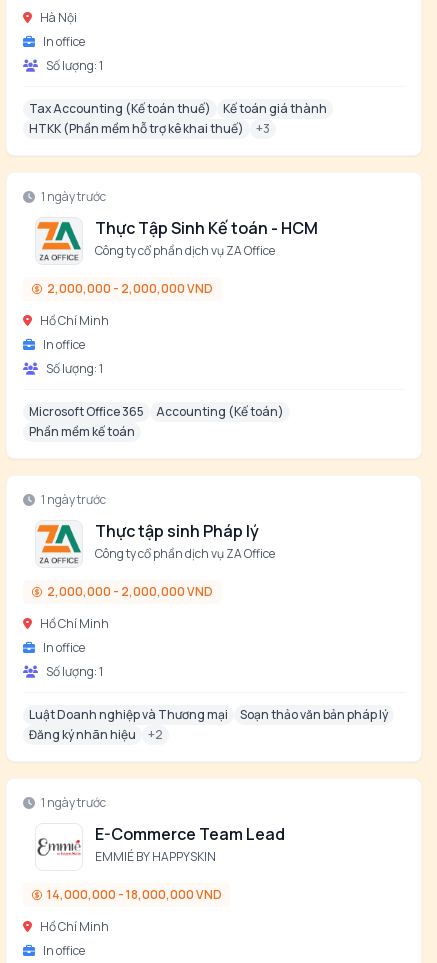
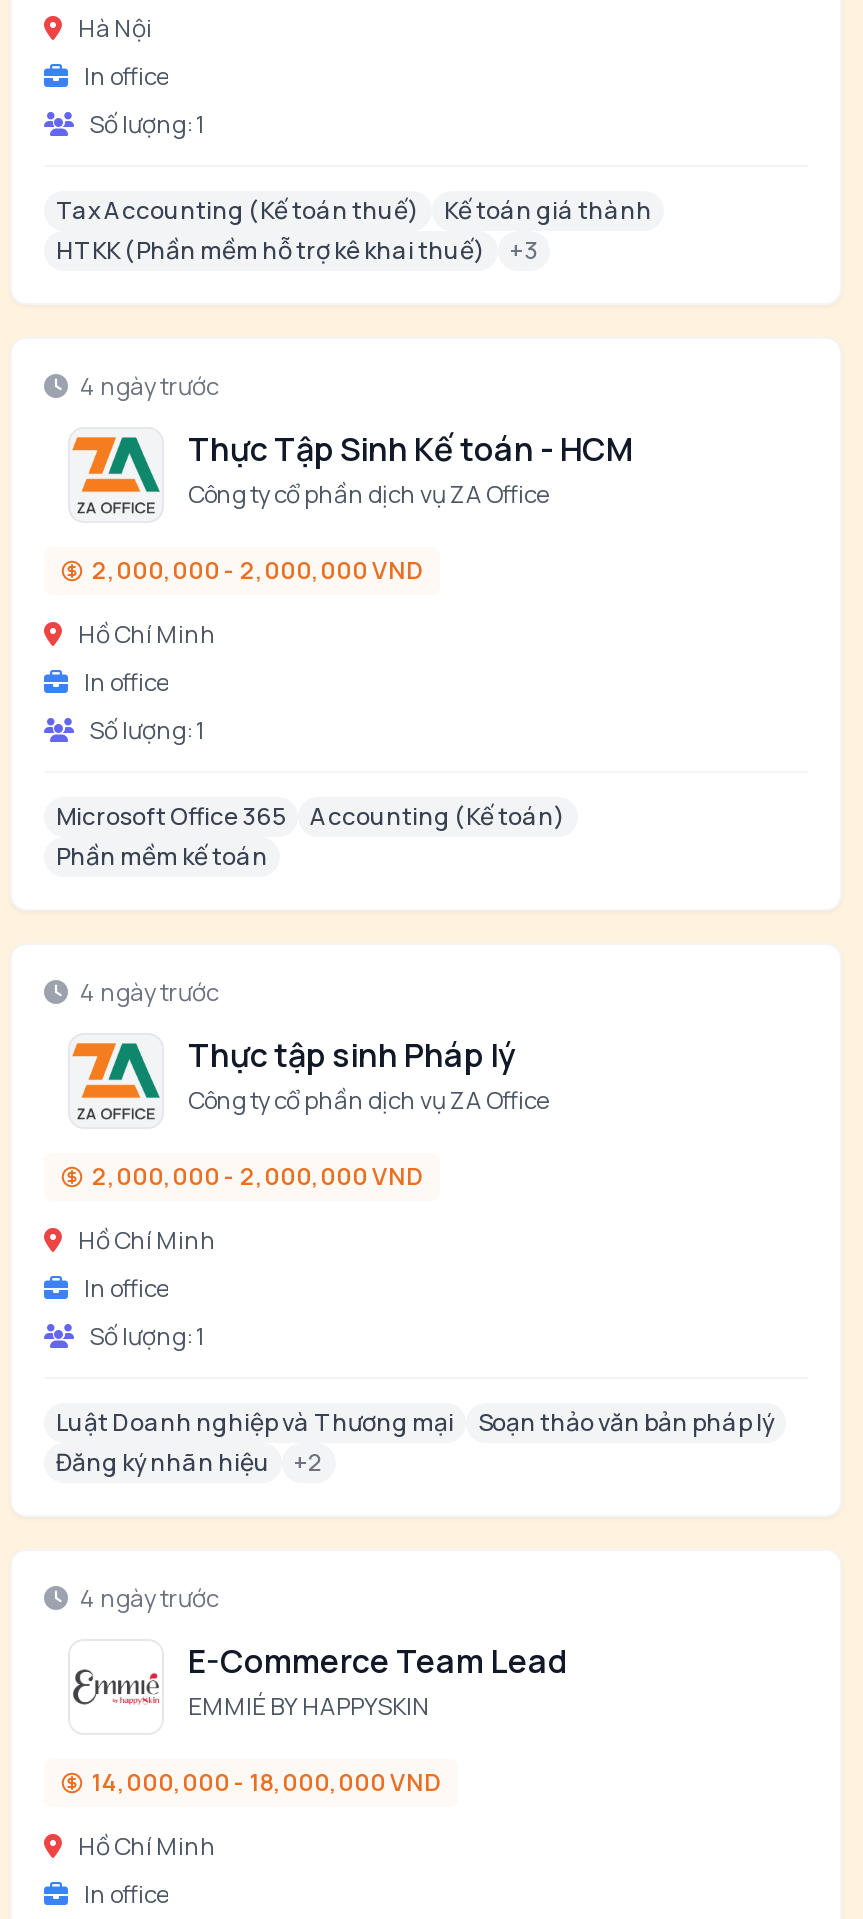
[41,188,106,205] 1 ngày trước -> [80,369,218,403] 4 ngày trước
[41,491,106,508] 1 ngày trước -> [80,975,218,1009] 4 ngày trước
[41,794,106,811] 1 ngày trước -> [80,1581,218,1615] 4 ngày trước

